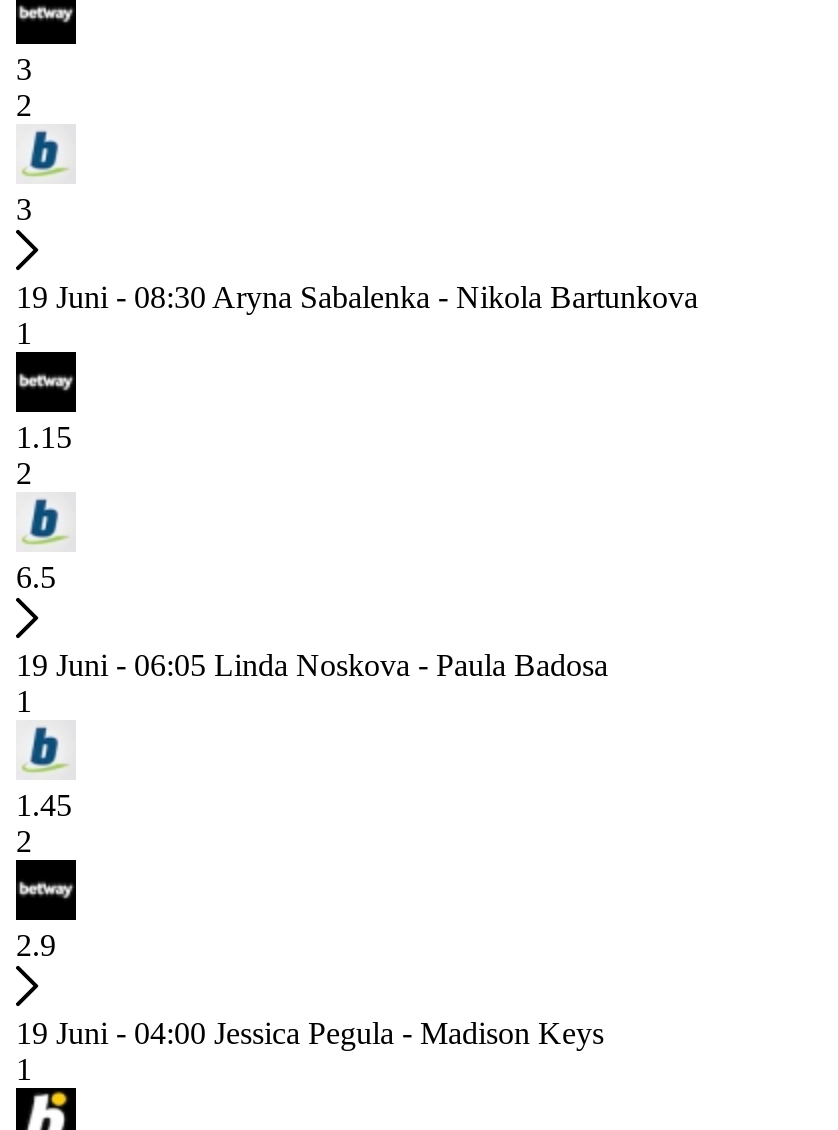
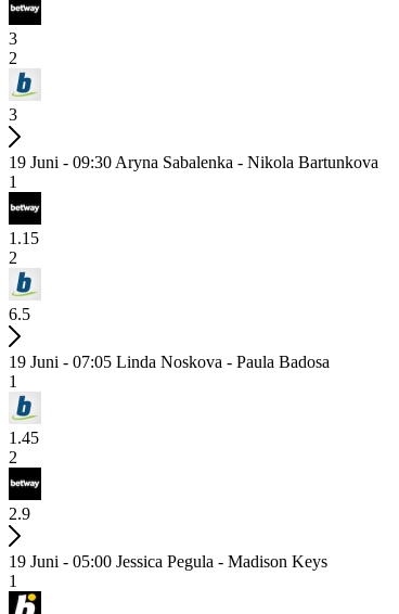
[16,279,698,313] 19 Juni - 08:30 Aryna Sabalenka - Nikola Bartunkova -> [9,152,378,171] 19 Juni - 09:30 Aryna Sabalenka - Nikola Bartunkova
[16,647,608,681] 19 Juni - 06:05 Linda Noskova - Paula Badosa -> [9,352,330,370] 19 Juni - 07:05 Linda Noskova - Paula Badosa
[16,1015,604,1049] 19 Juni - 04:00 Jessica Pegula - Madison Keys -> [9,552,327,570] 19 Juni - 05:00 Jessica Pegula - Madison Keys

